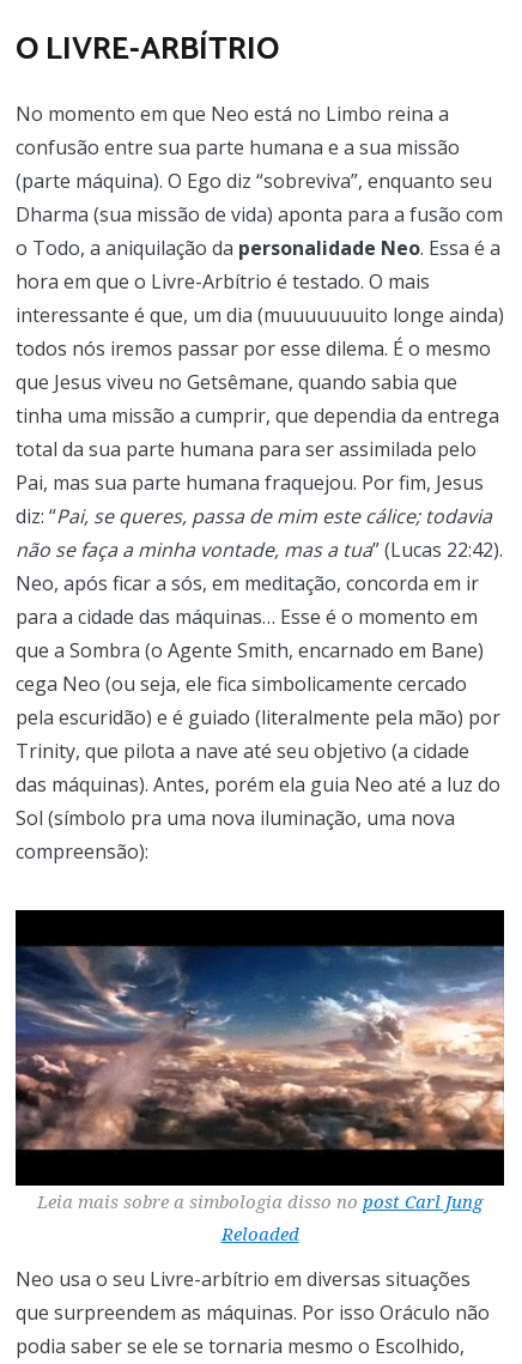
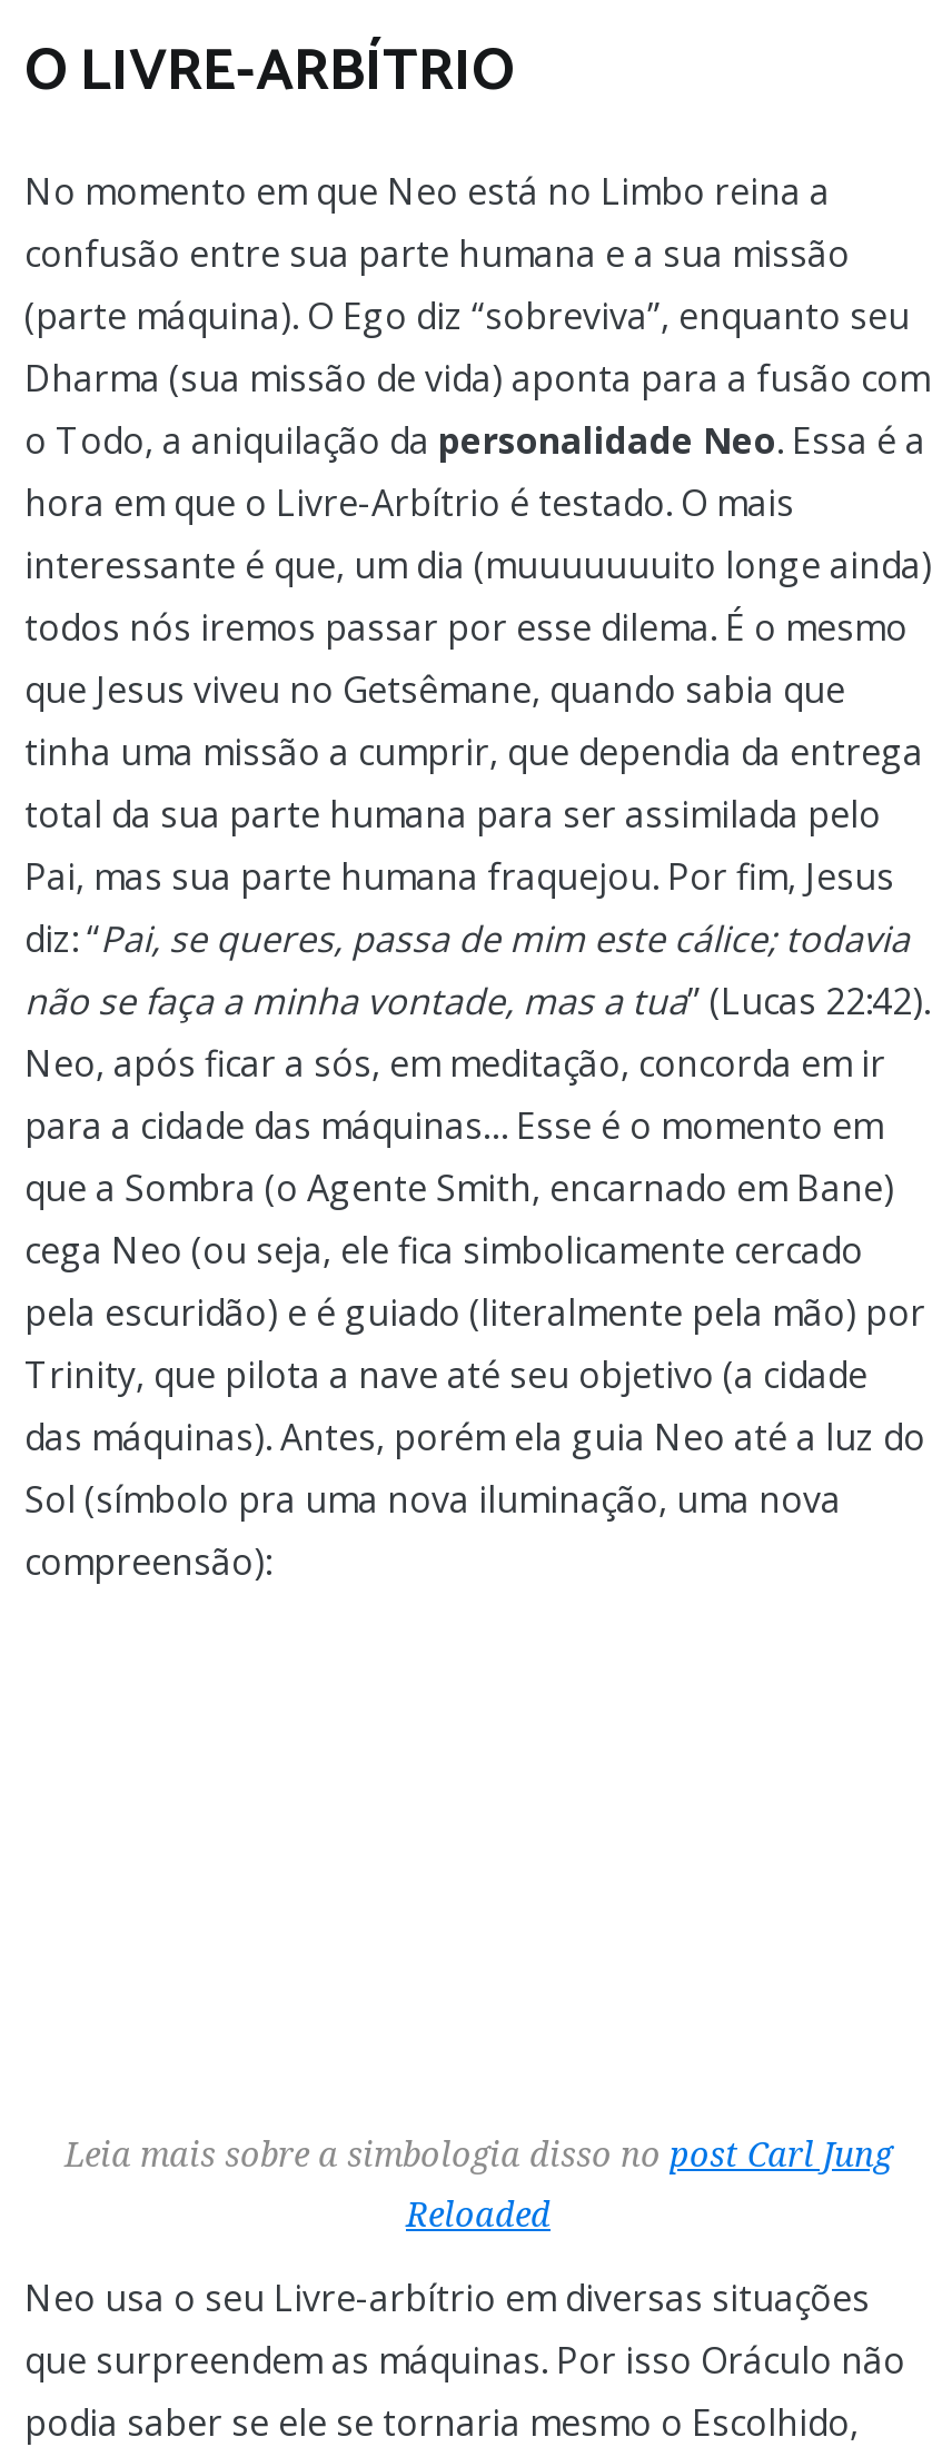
[14,909,505,1187] [image] -> none

